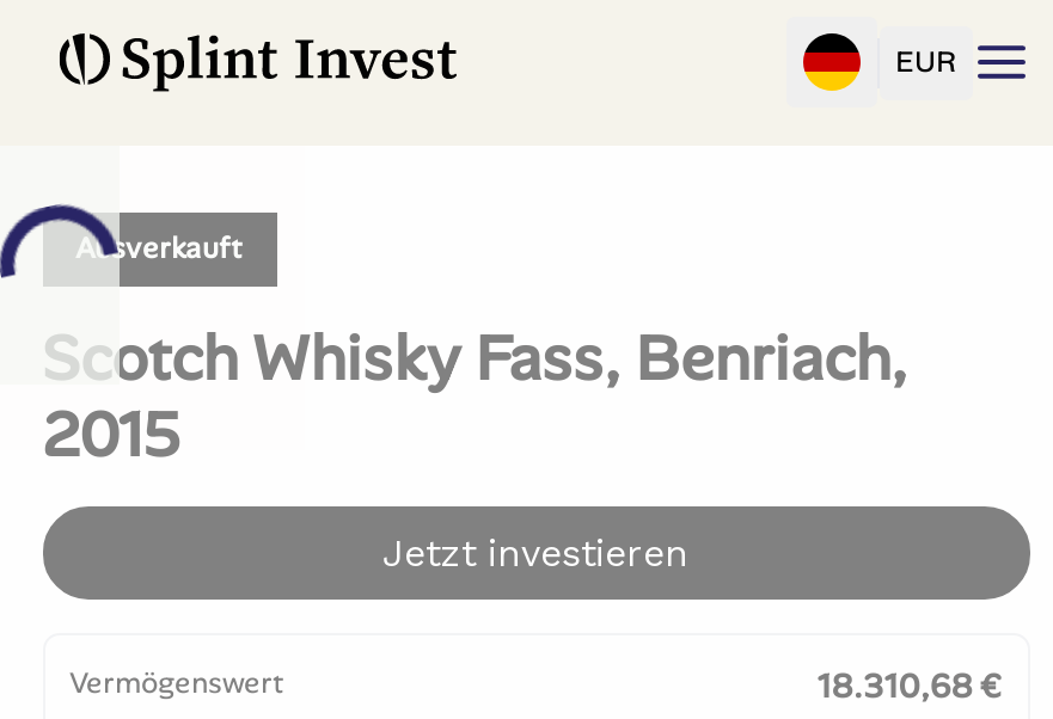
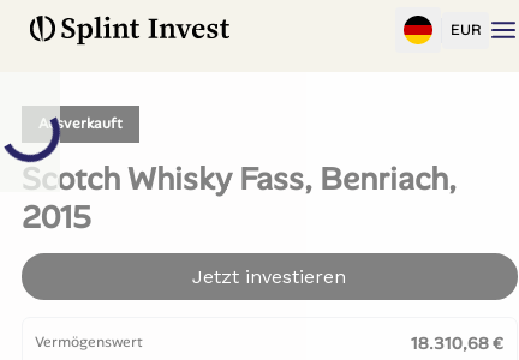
[7,203,122,318] [image] -> [4,102,60,161] [image]

